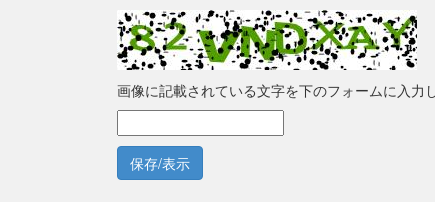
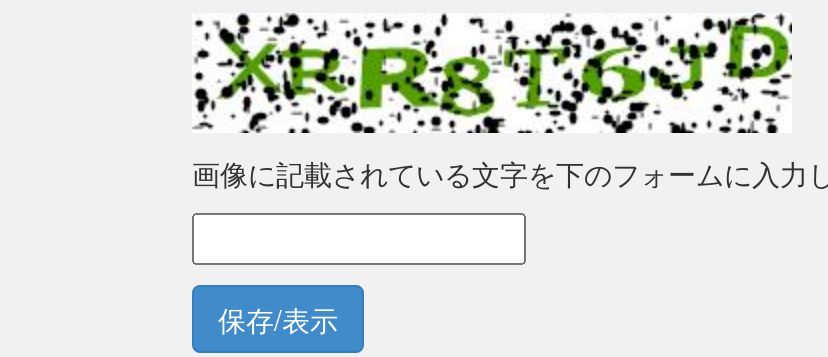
[116,9,418,71] [image] -> [194,11,794,135] [image]

